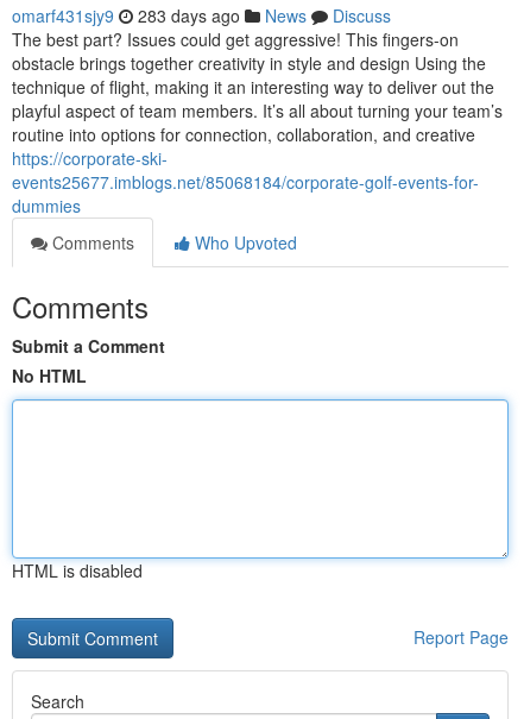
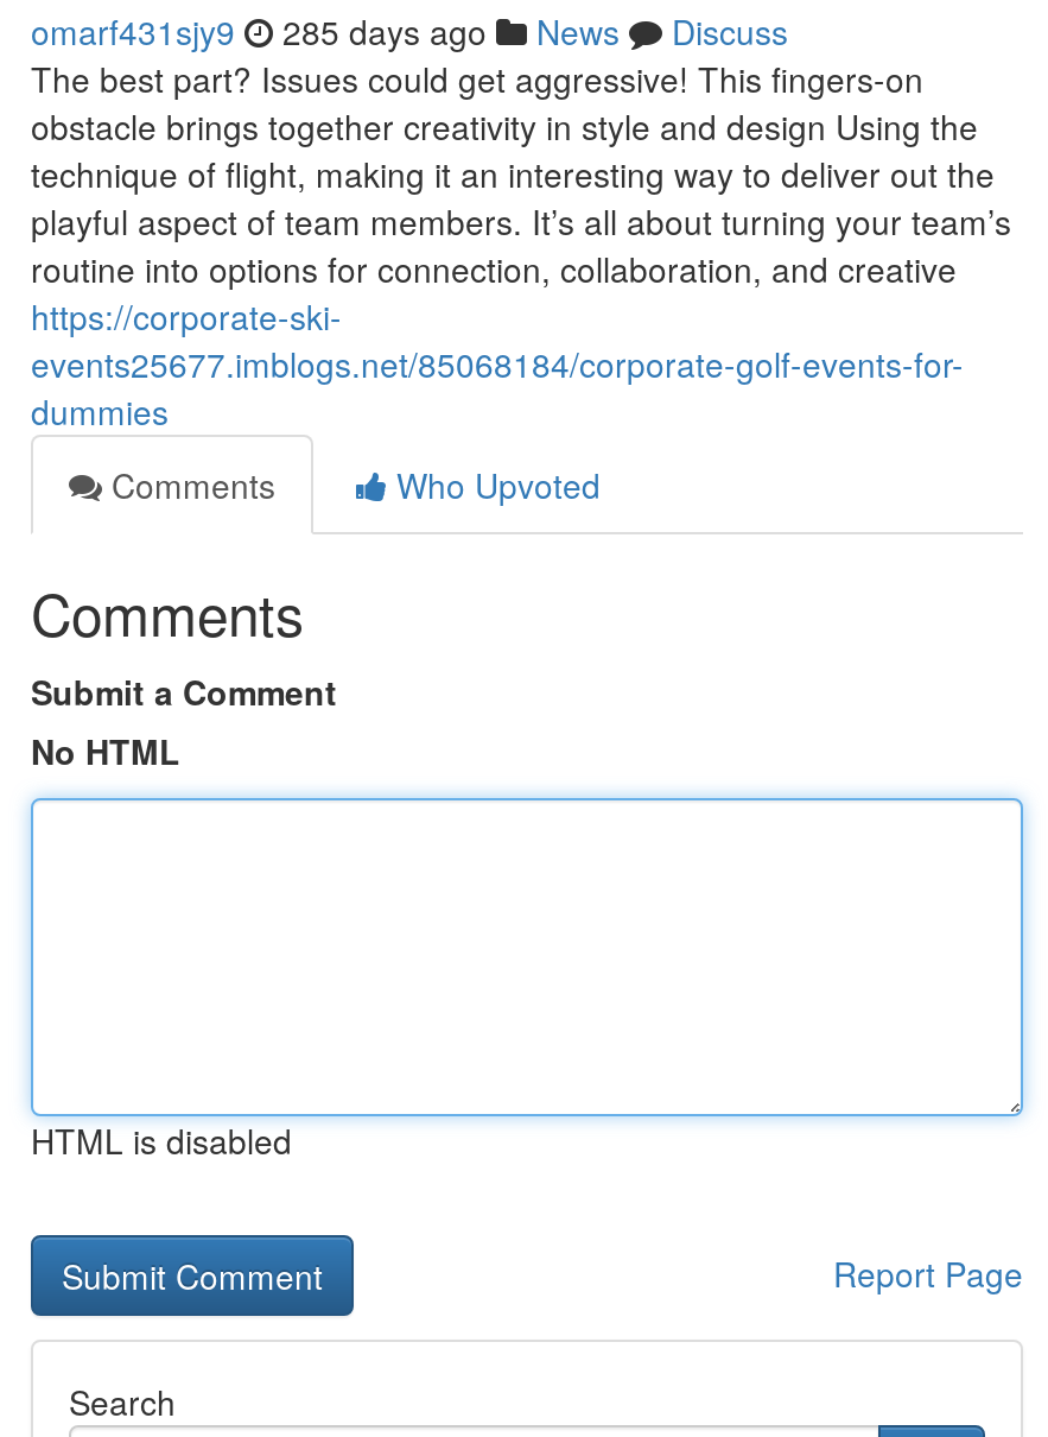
[12,4,391,27] omarf431sjy9 283 days ago News Discuss -> [31,7,788,55] omarf431sjy9 285 days ago News Discuss

